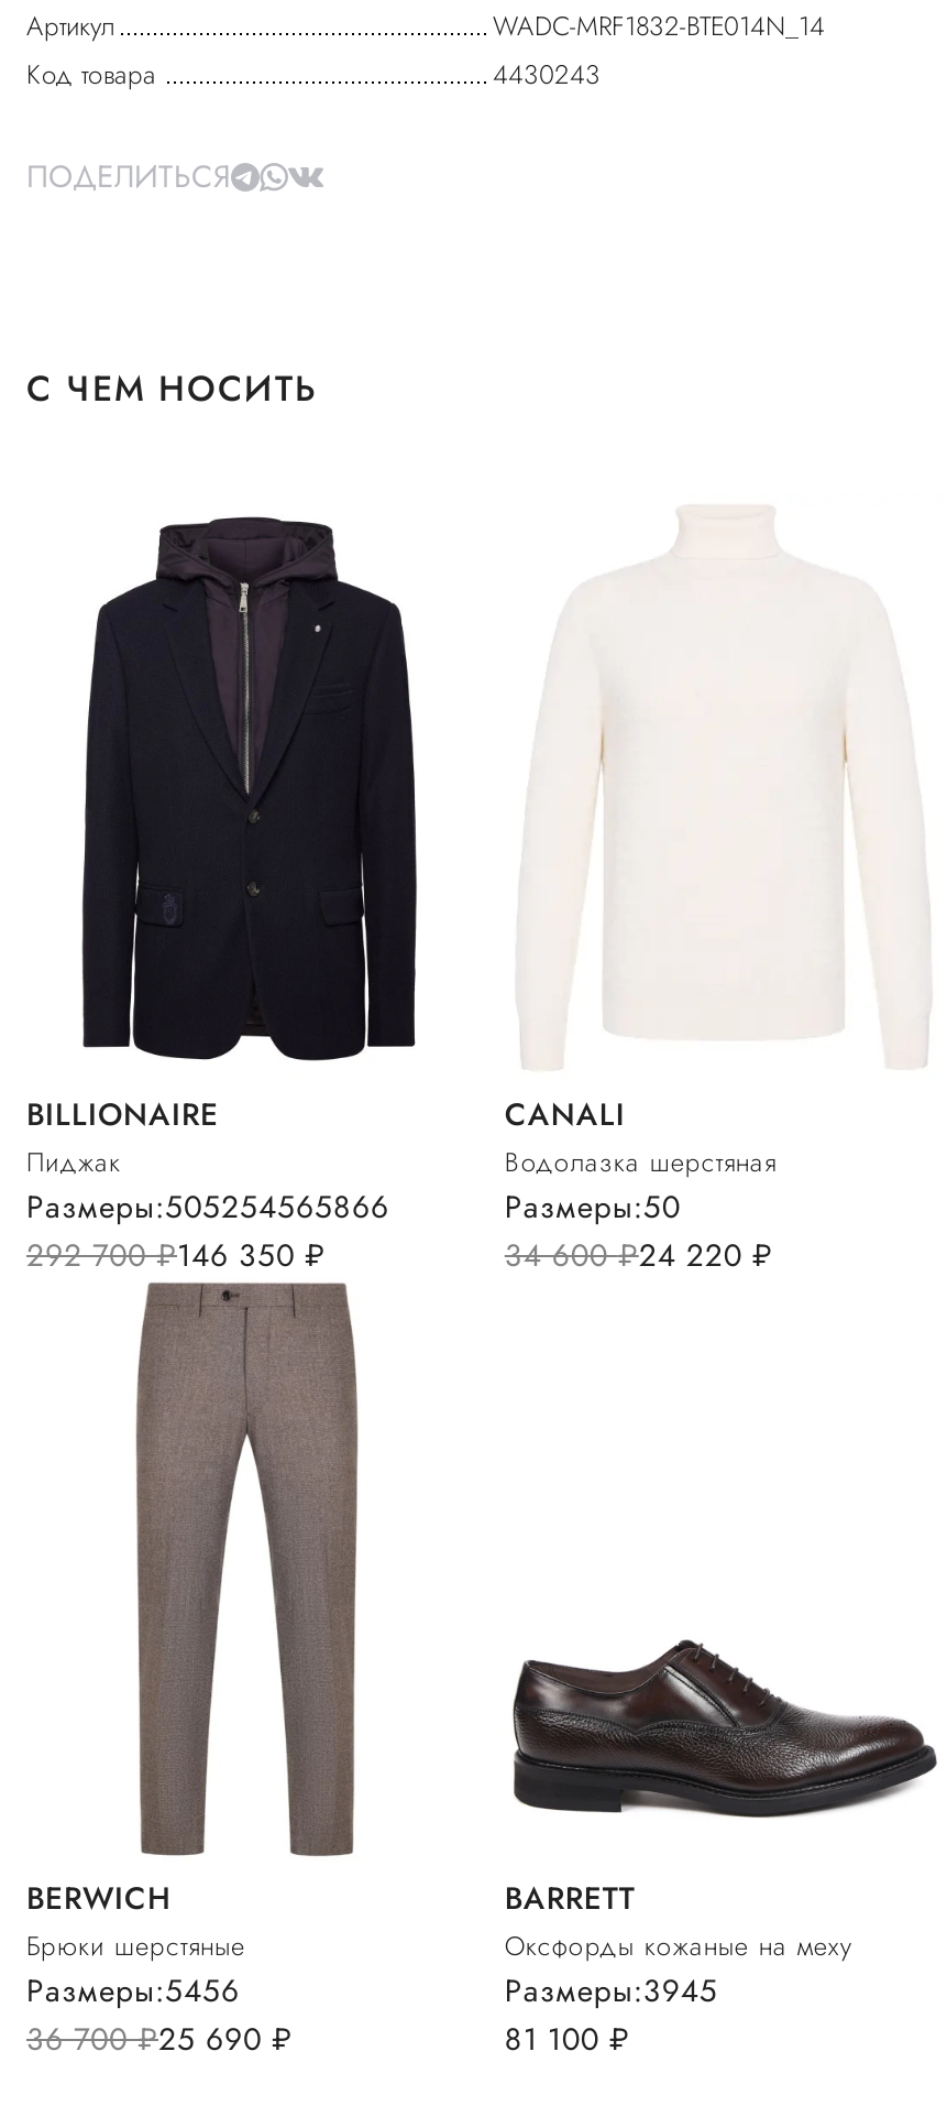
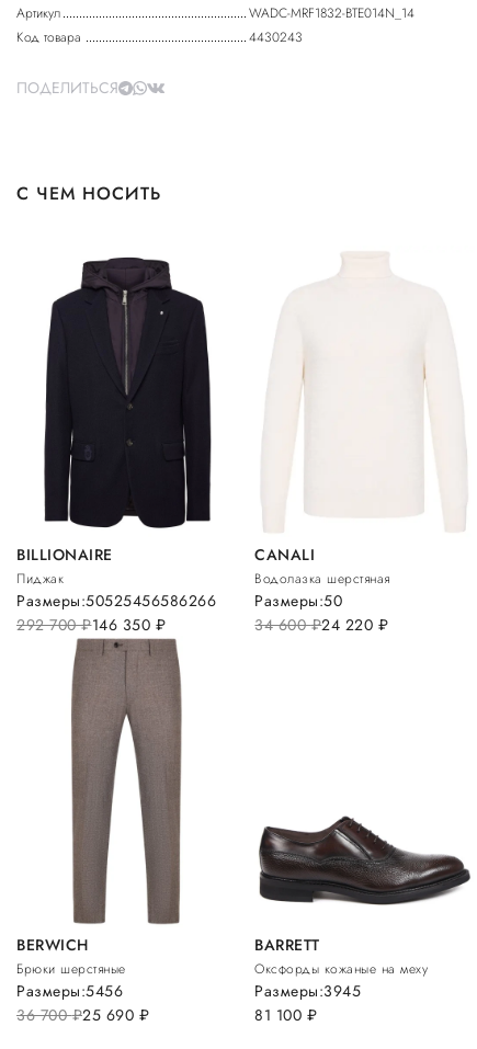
[26,1184,389,1228] Размеры:505254565866 -> [16,590,216,611] Размеры:50525456586266

